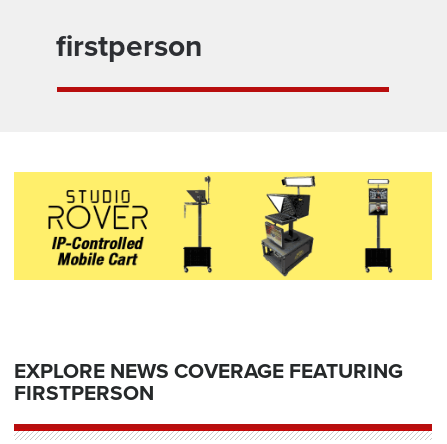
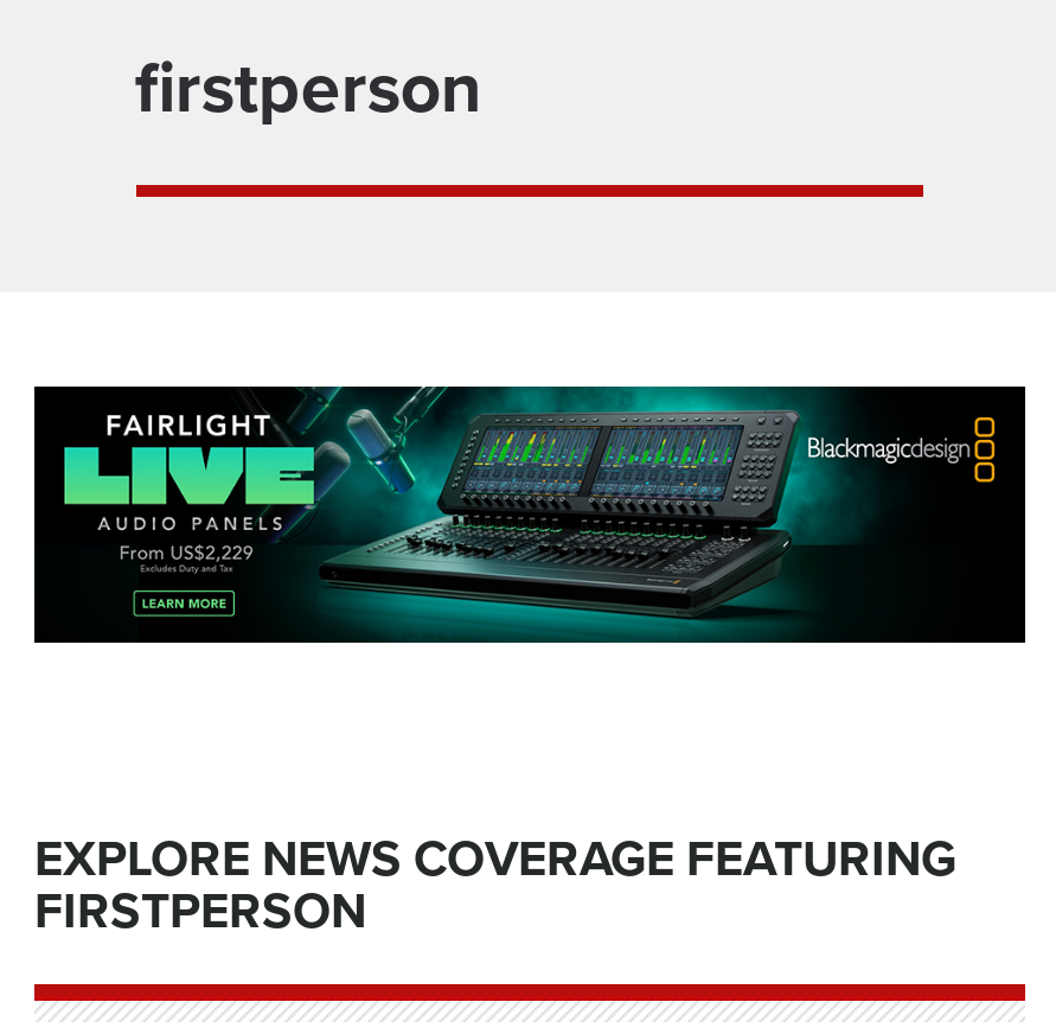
[13,171,433,281] [image] -> [32,384,1028,645] [image]

